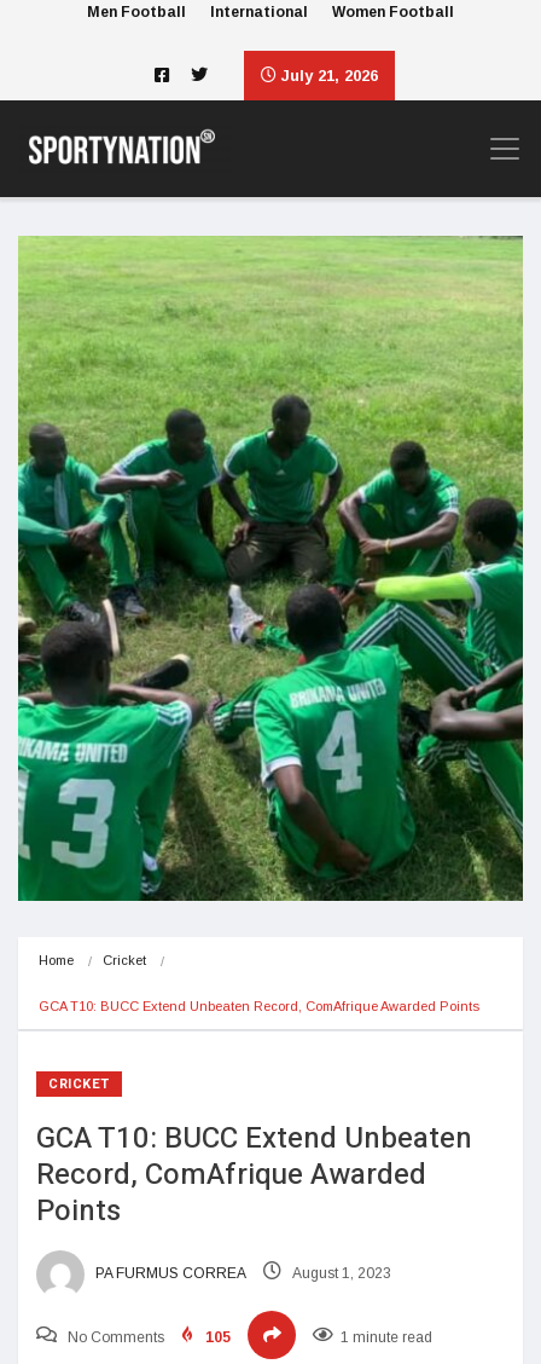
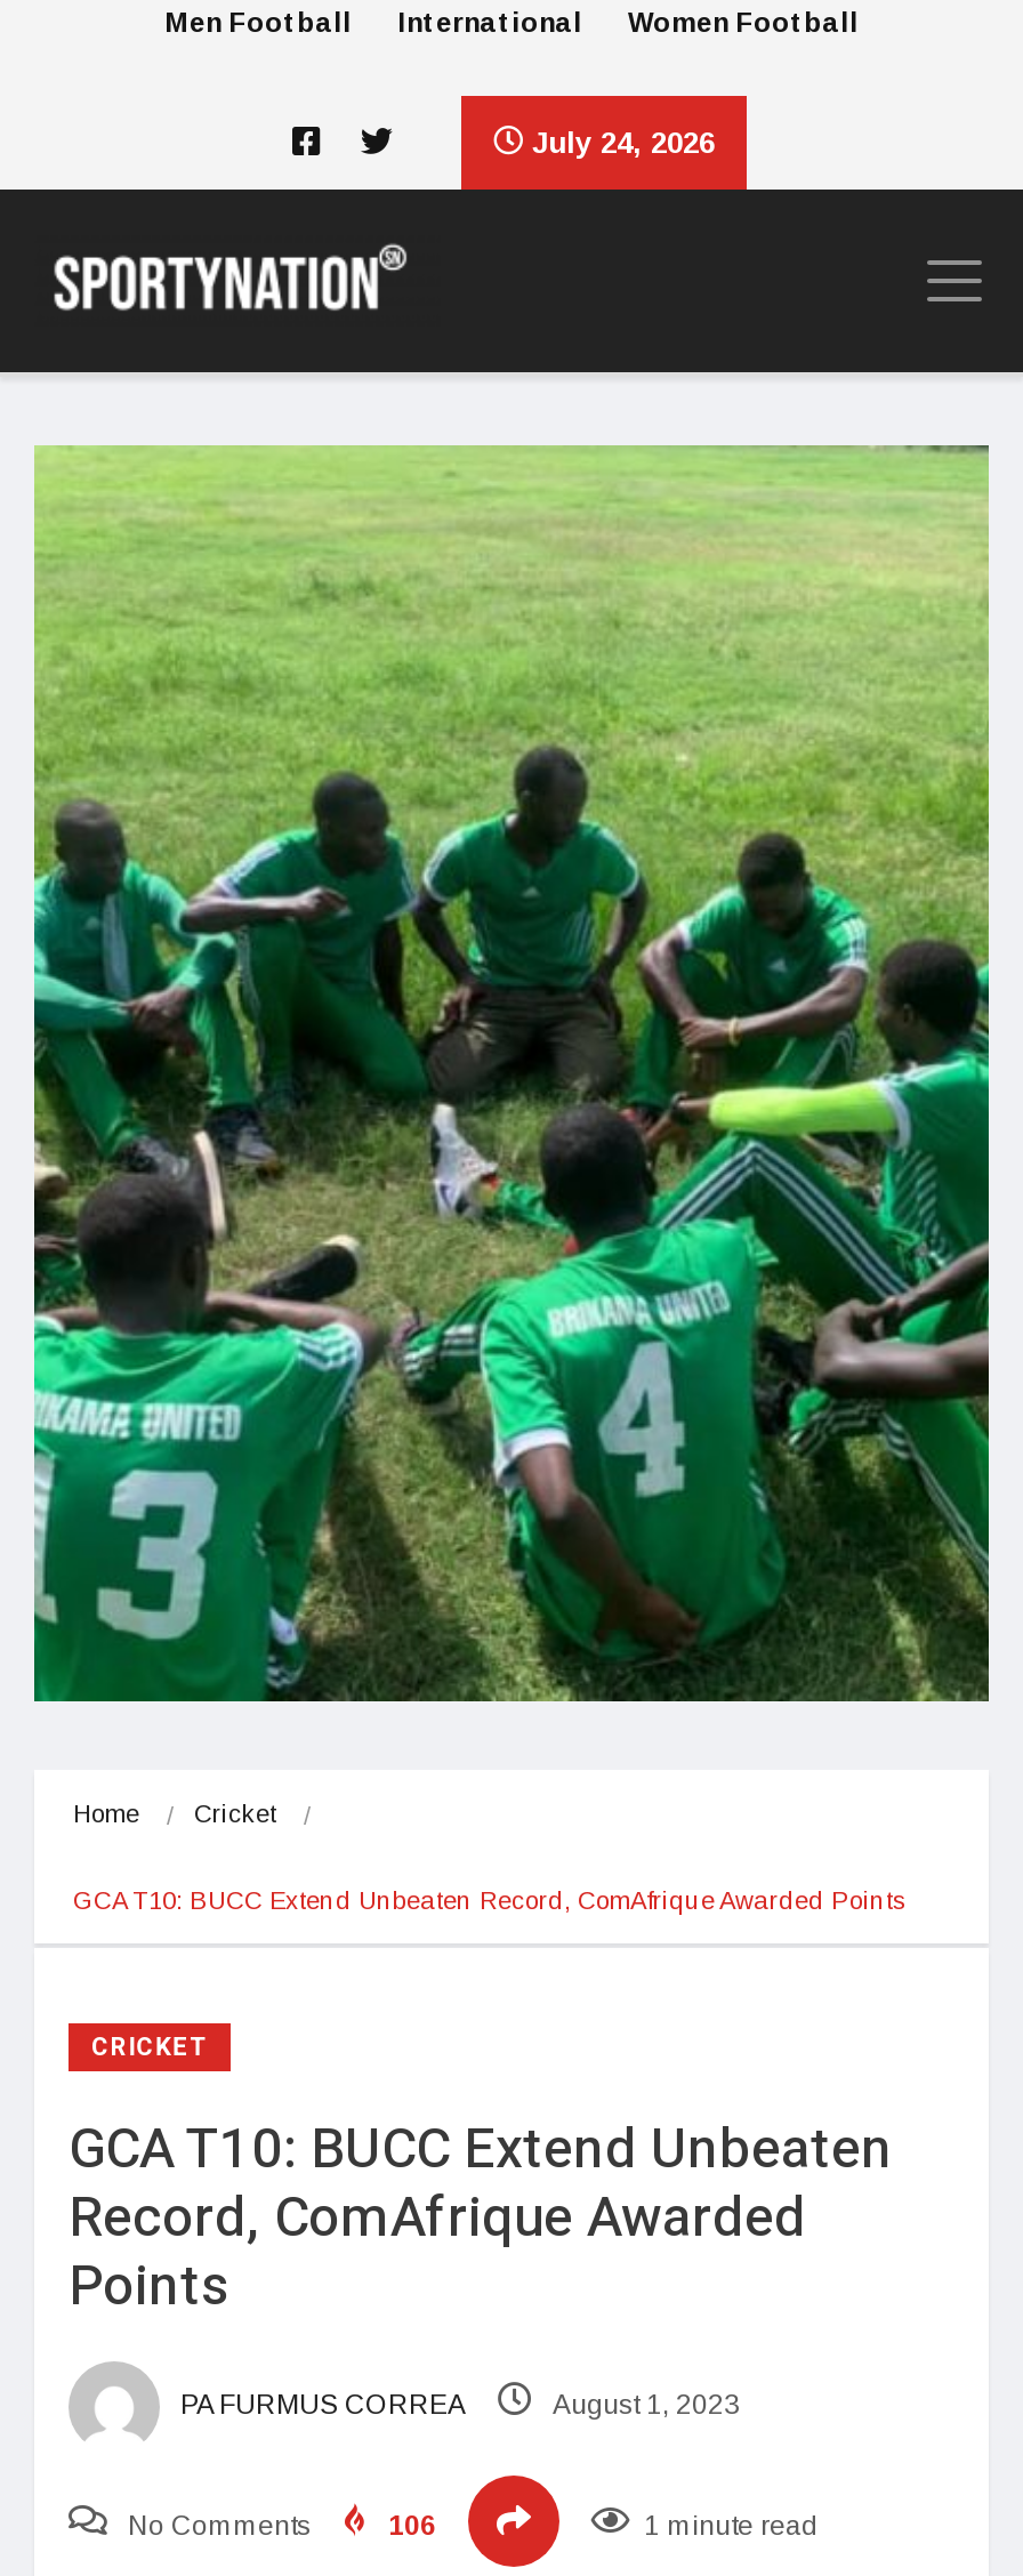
[277,67,378,85] July 21, 2026 -> [523,126,715,160] July 24, 2026
[202,1329,231,1346] 105 -> [381,2510,436,2542] 106

